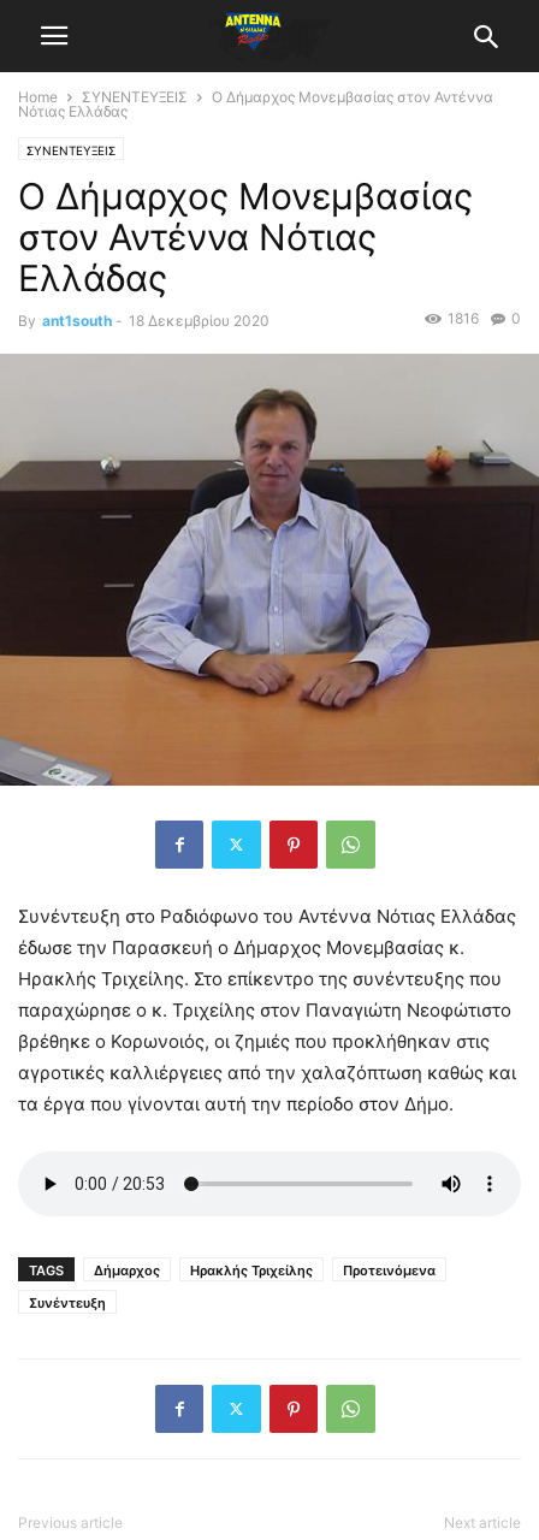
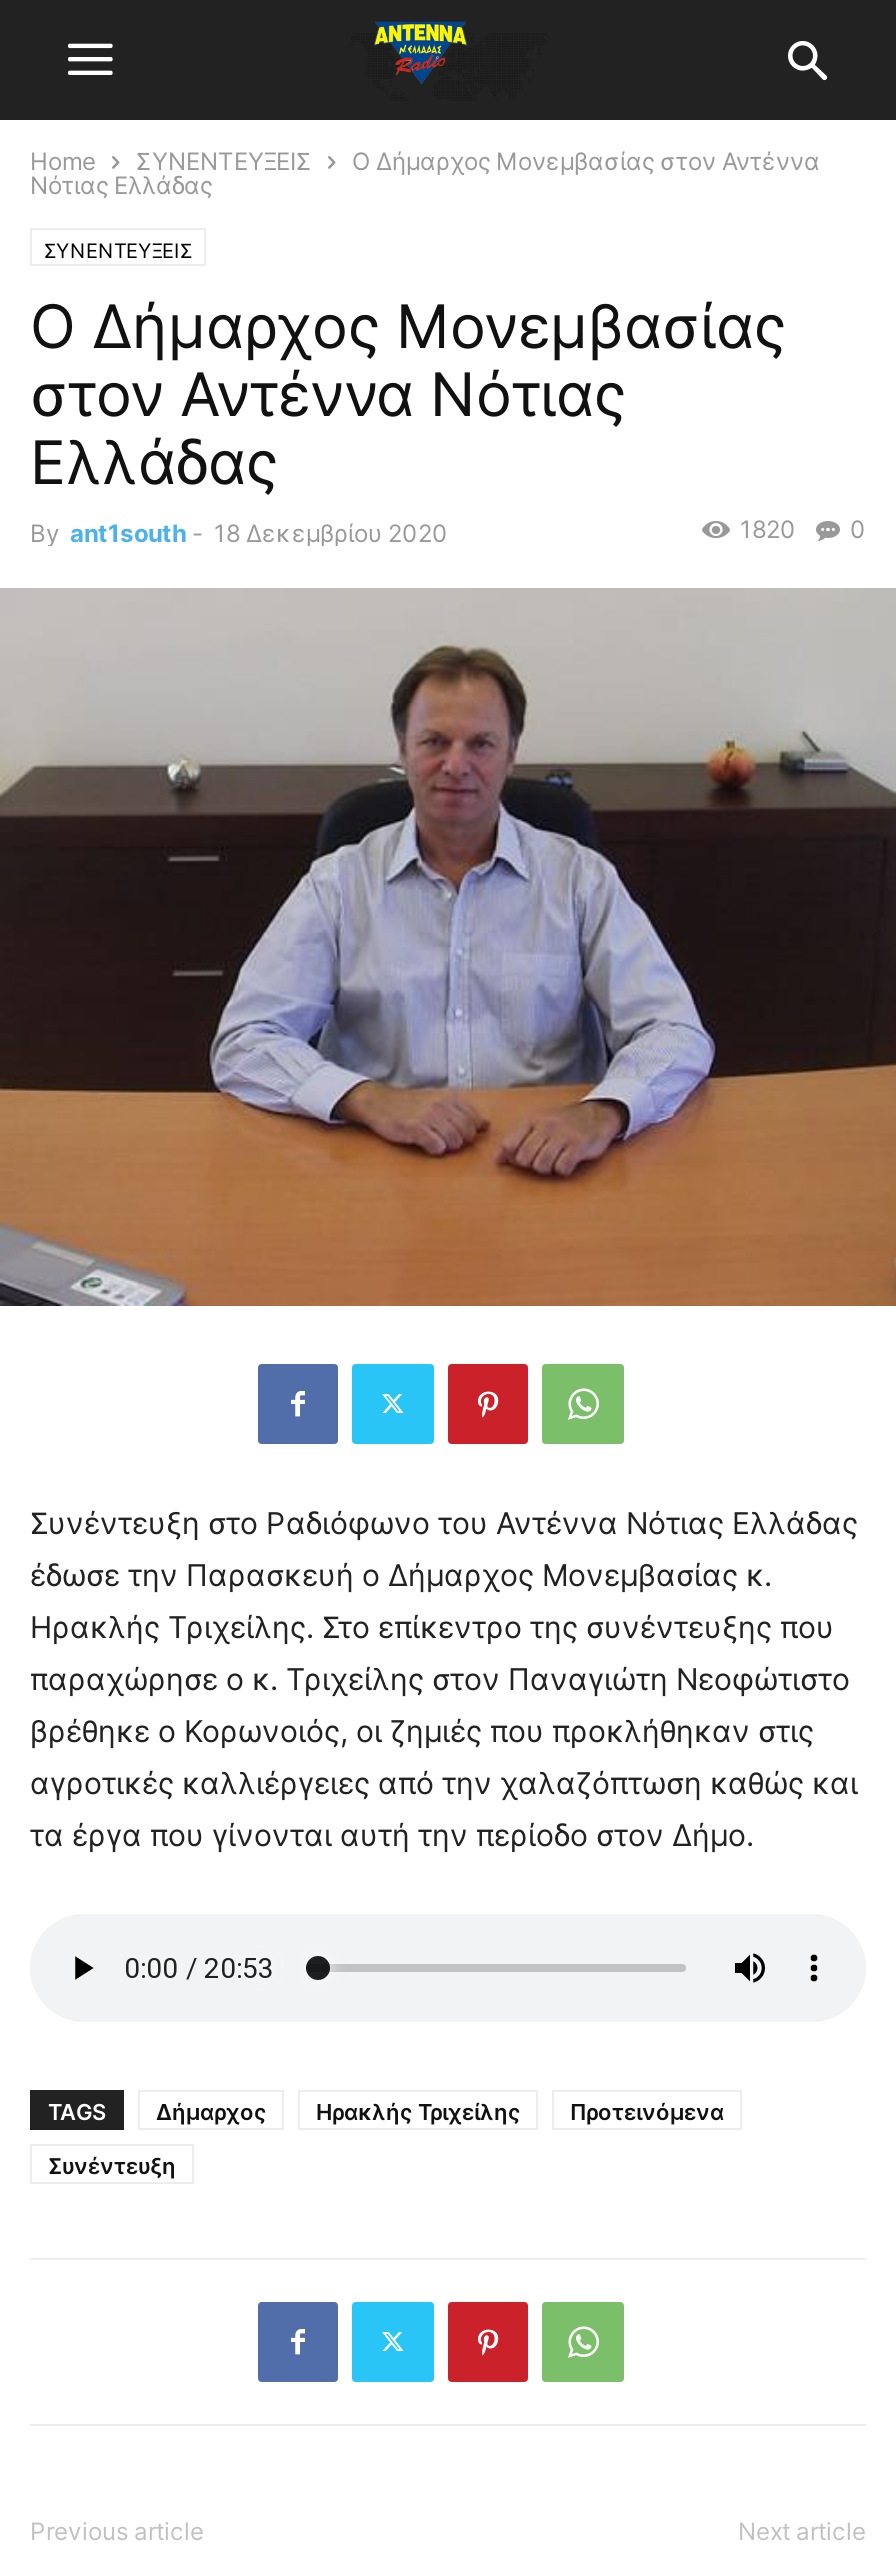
[448,309,521,327] 1816 0 -> [740,514,866,544] 1820 0

